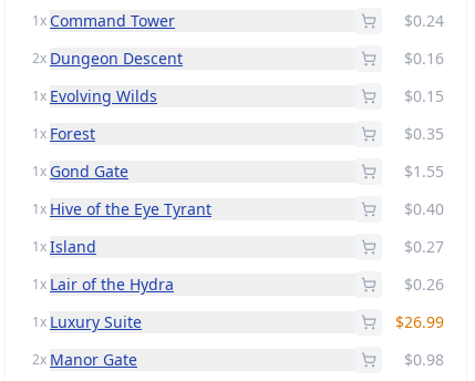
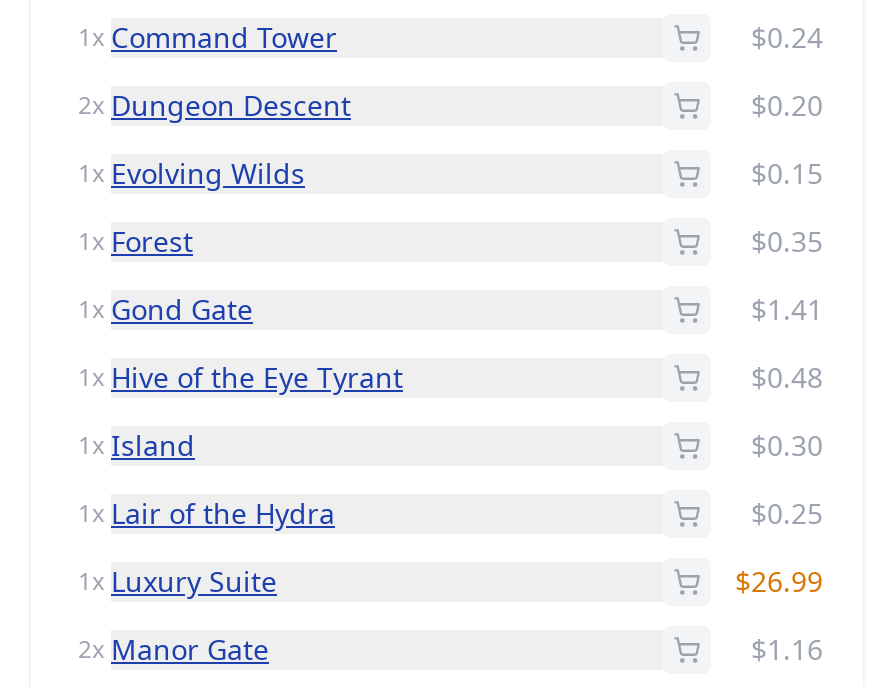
[404,48,444,69] $0.16 -> [751,86,823,124] $0.20
[404,161,444,182] $1.55 -> [751,290,823,328] $1.41
[404,198,444,219] $0.40 -> [751,358,823,396] $0.48
[404,236,444,257] $0.27 -> [751,426,823,464] $0.30
[404,274,444,295] $0.26 -> [751,494,823,532] $0.25
[404,349,444,370] $0.98 -> [751,630,823,668] $1.16

